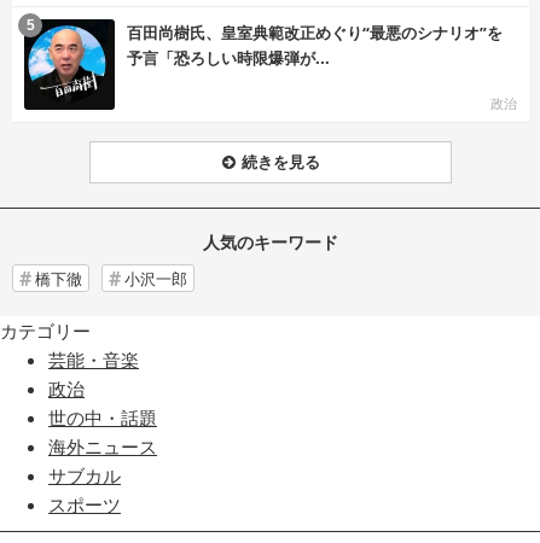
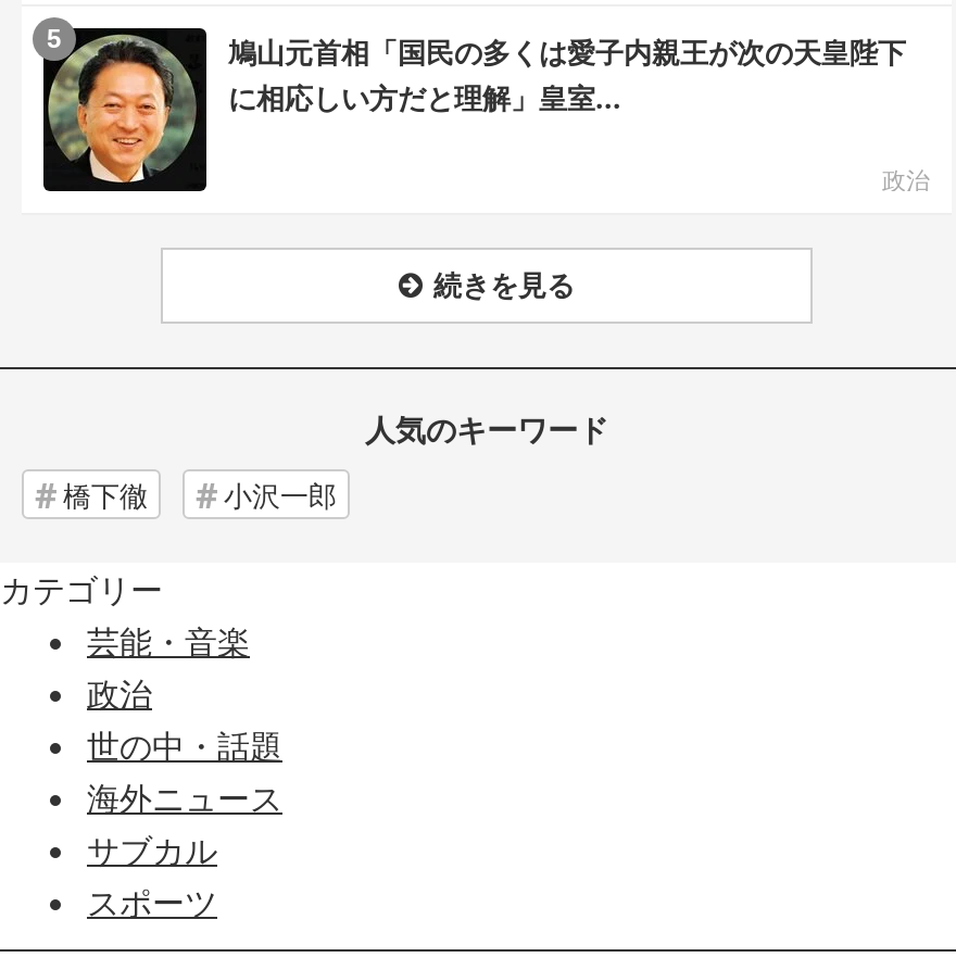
[25,22,503,105] [image] | 百田尚樹氏、皇室典範改正めぐり“最悪のシナリオ”を | 予言「恐ろしい時限爆弾が... -> [46,33,906,185] [image] | 鳩山元首相「国民の多くは愛子内親王が次の天皇陛下 | に相応しい方だと理解」皇室...

